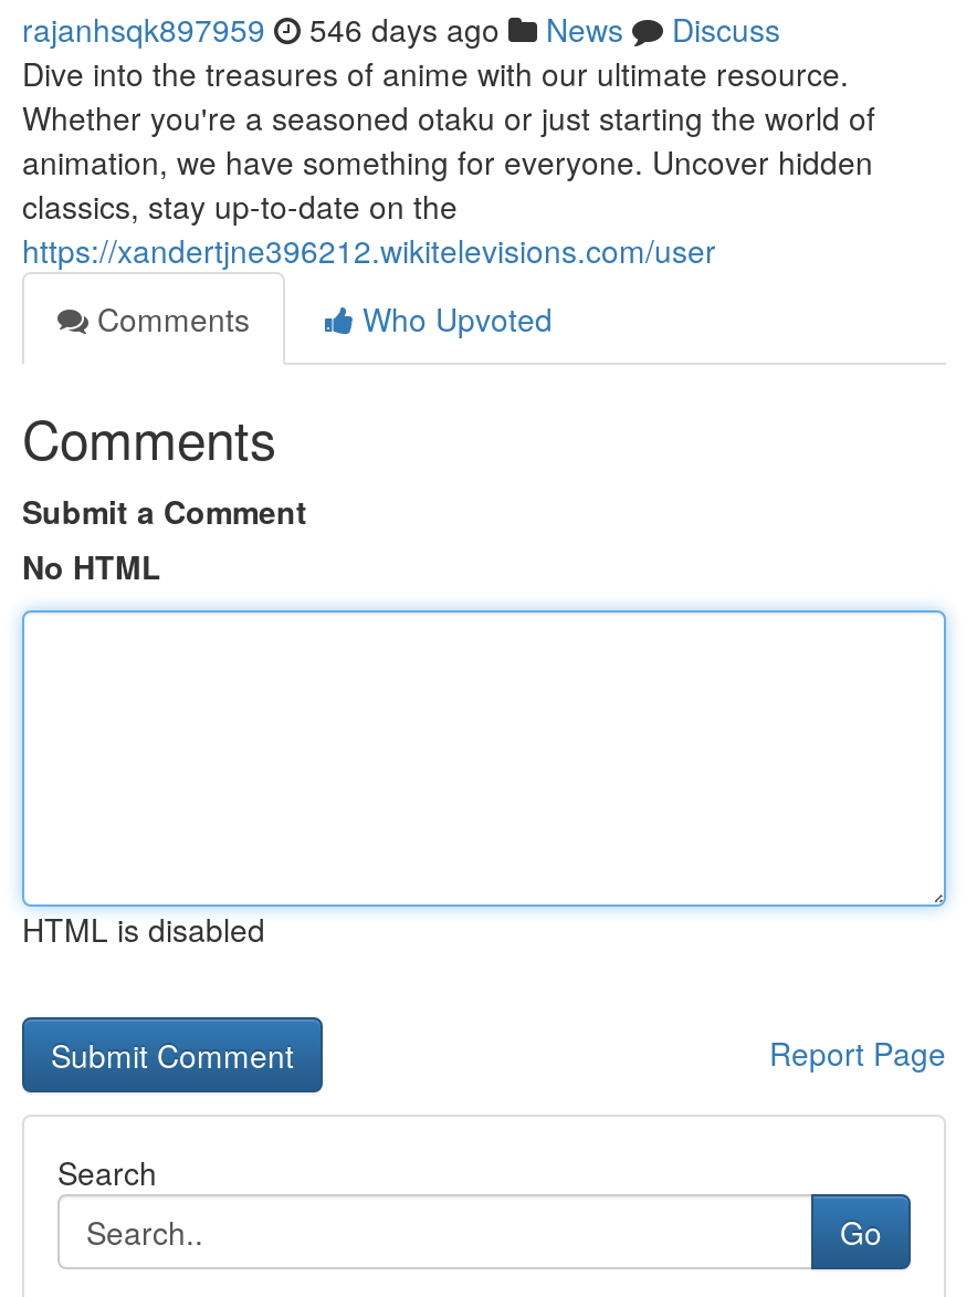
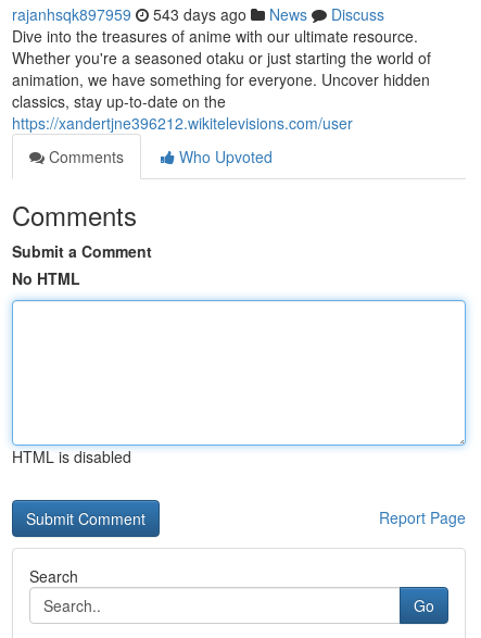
[22,7,780,51] rajanhsqk897959 546 days ago News Discuss -> [12,3,384,25] rajanhsqk897959 543 days ago News Discuss

